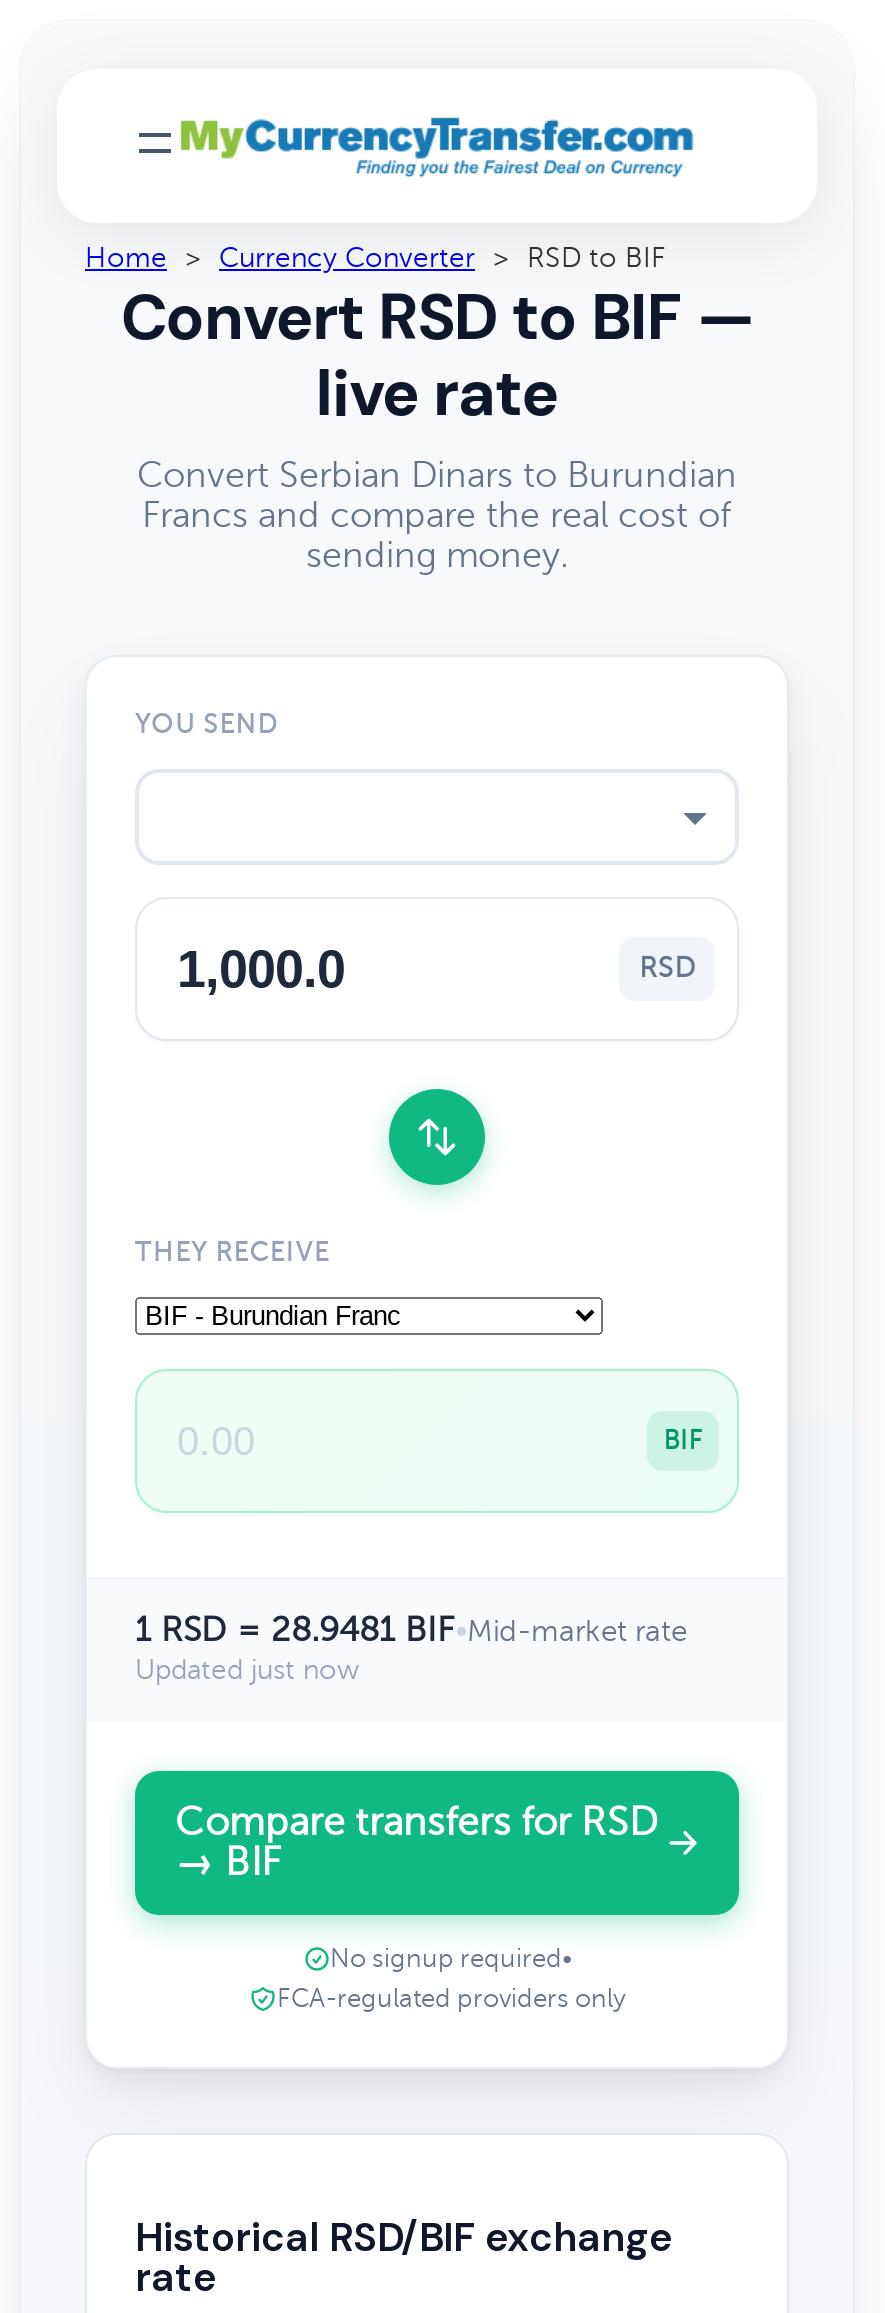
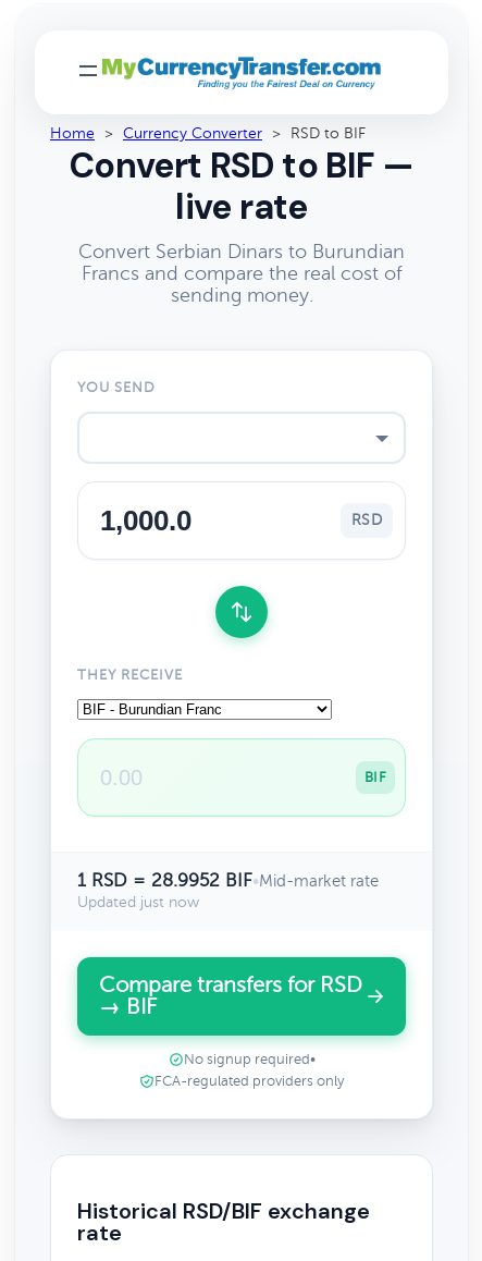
[135,1611,687,1649] 1 RSD = 28.9481 BIF • Mid-market rate -> [77,870,379,891] 1 RSD = 28.9952 BIF • Mid-market rate

